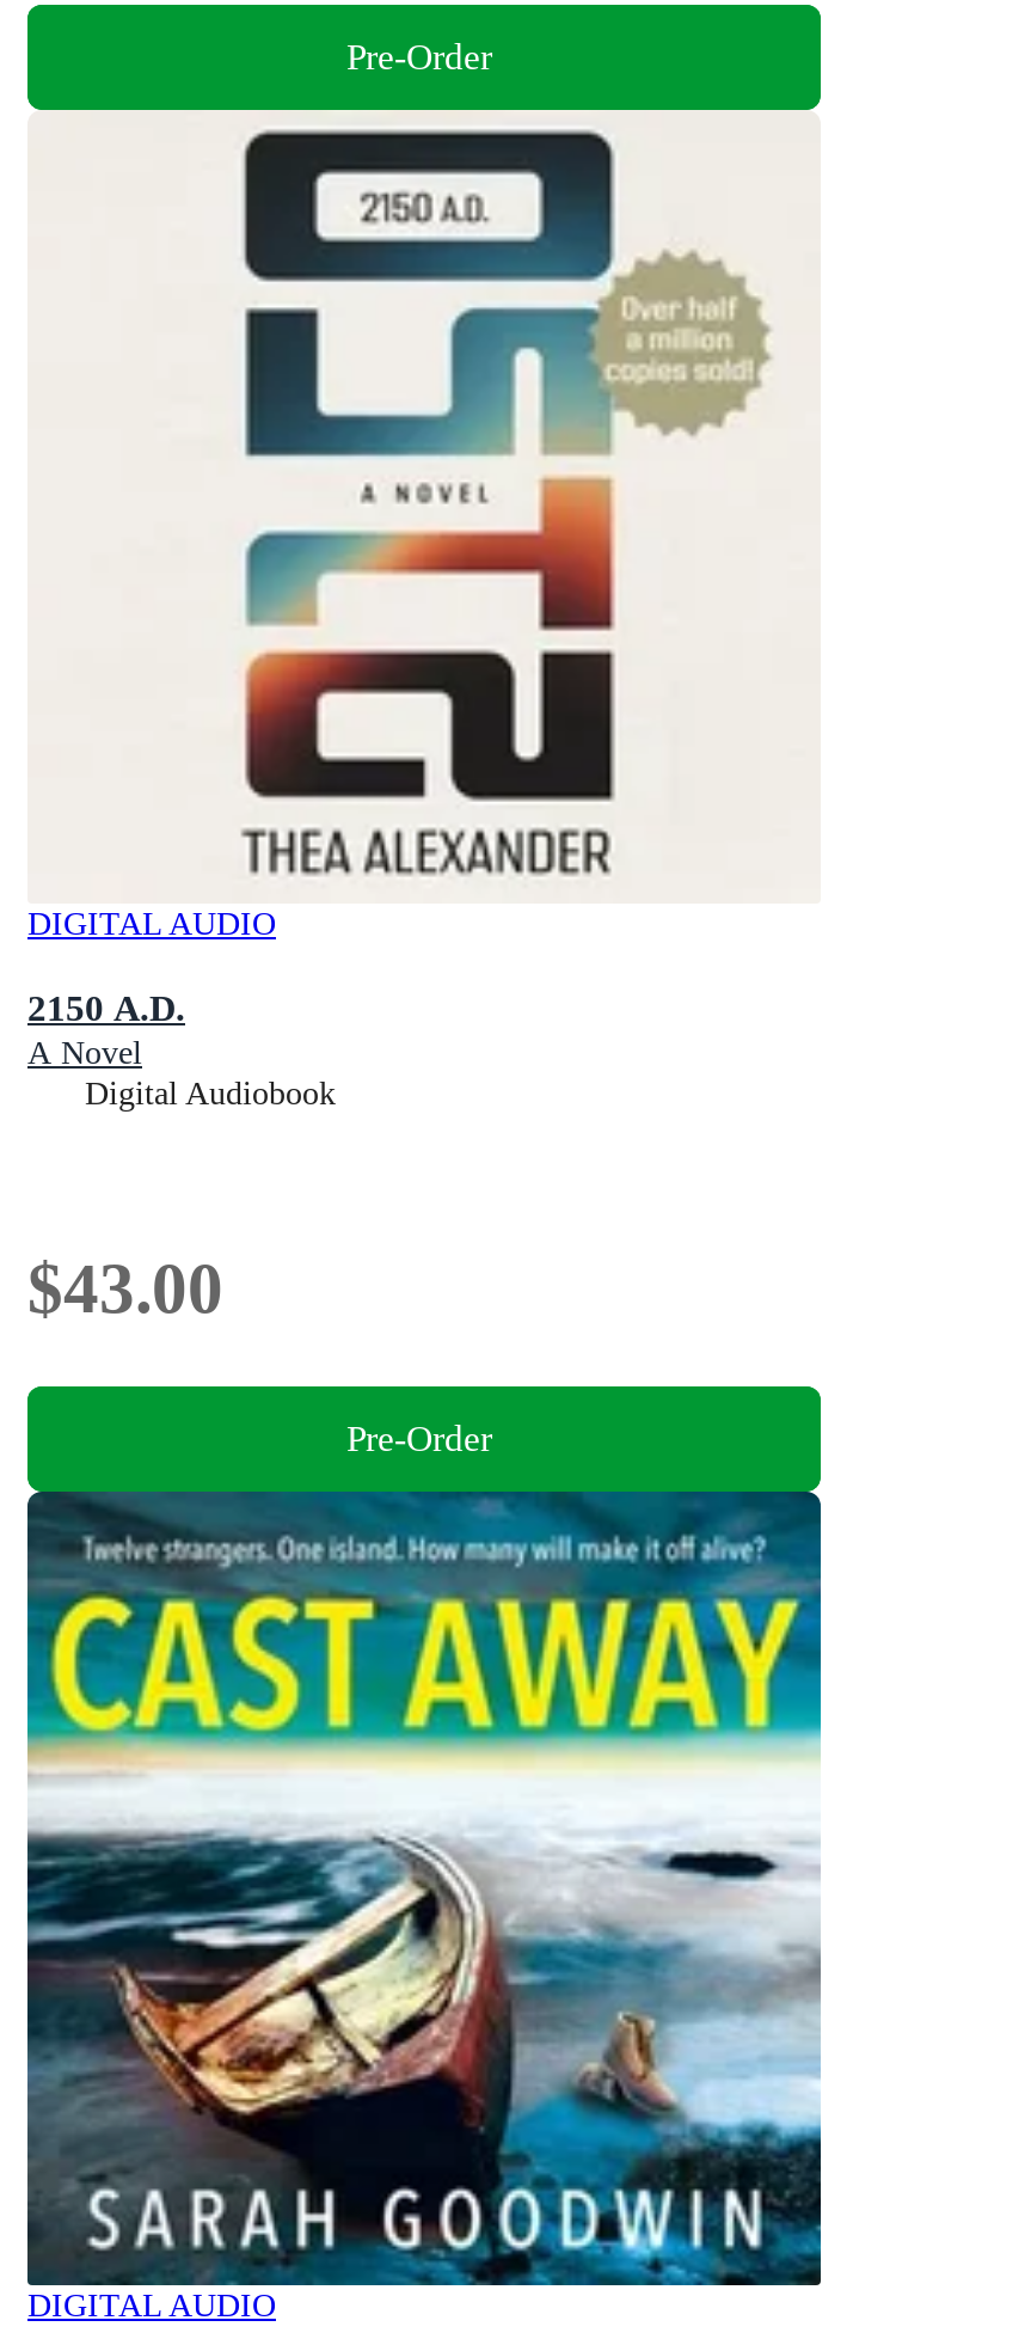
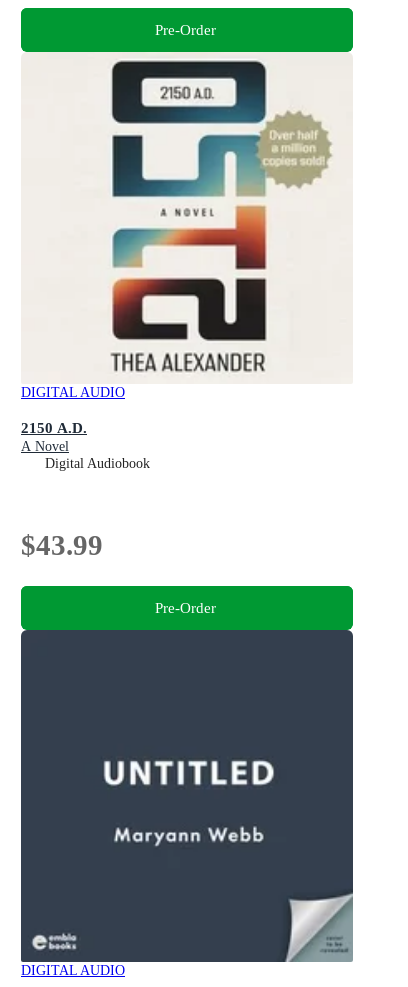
[27,1249,223,1326] $43.00 -> [21,529,103,561] $43.99
[25,1492,823,2288] [image] -> [20,630,354,963] [image]

